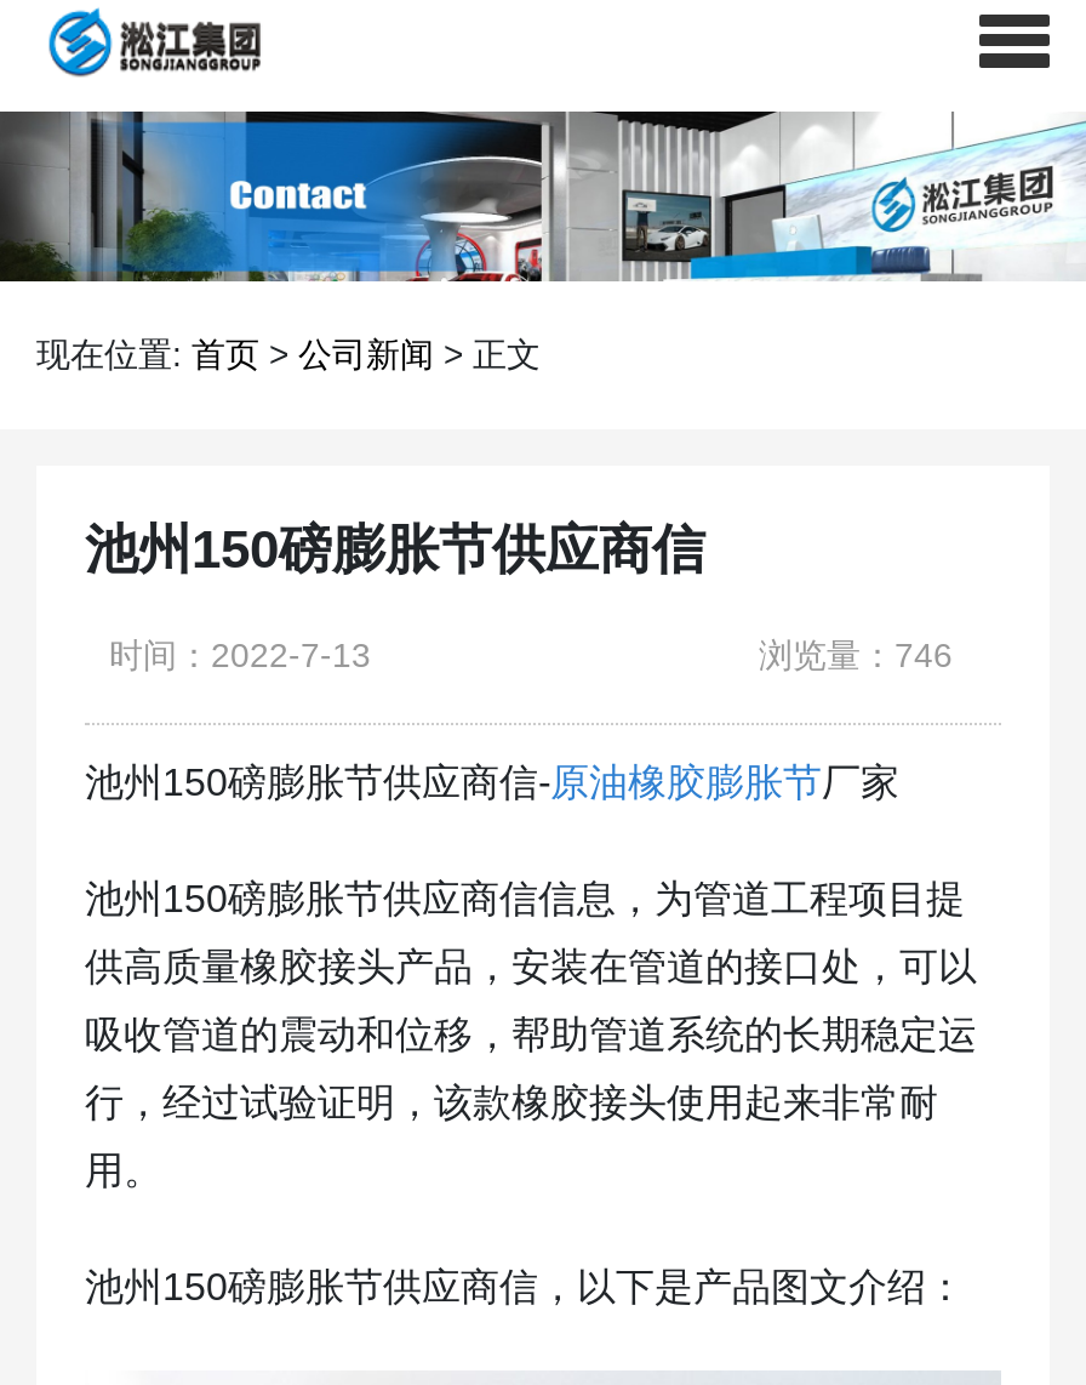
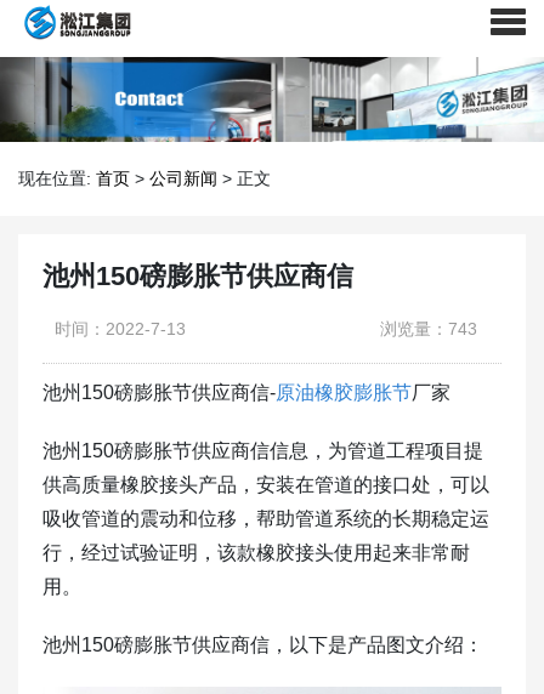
[759,635,953,674] 浏览量：746 -> [380,319,477,339] 浏览量：743

